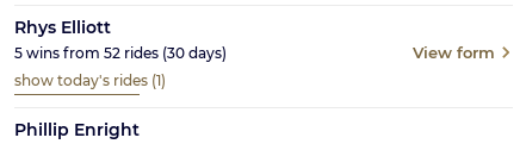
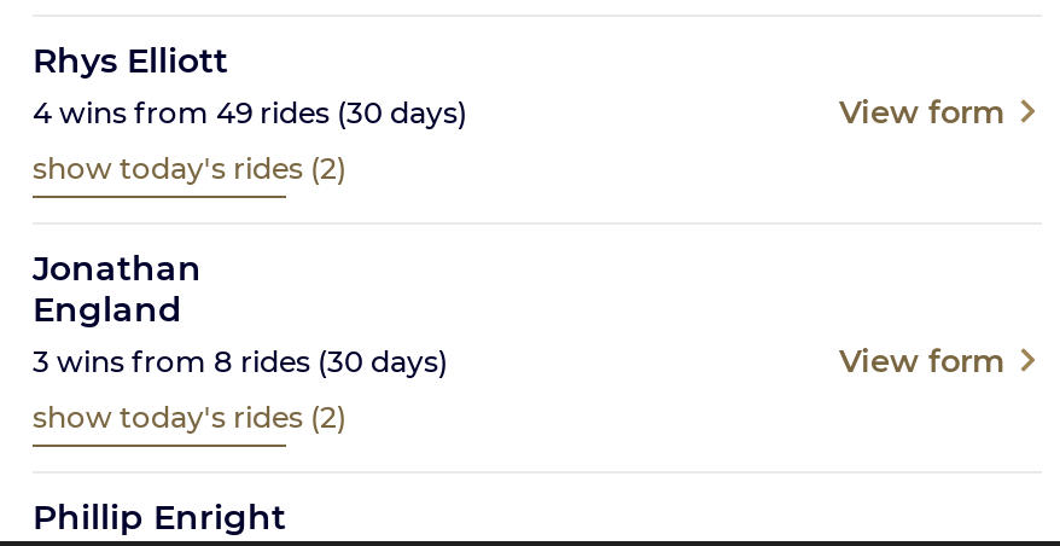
[14,44,227,62] 5 wins from 52 rides (30 days) -> [33,94,467,130] 4 wins from 49 rides (30 days)
[14,71,166,89] show today's rides (1) -> [33,150,1006,435] show today's rides (2) | Jonathan | England | 3 wins from 8 rides (30 days) | View form | show today's rides (2)

